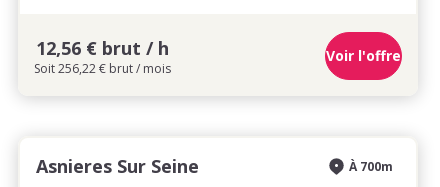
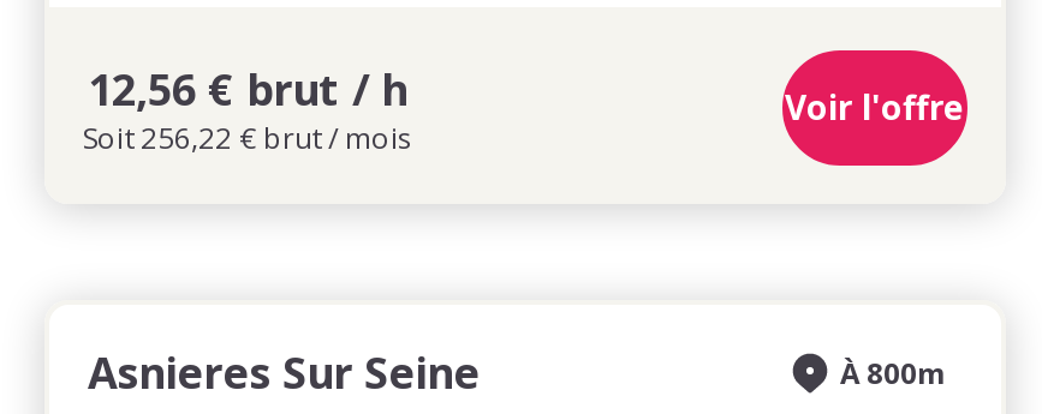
[349,158,393,175] À 700m -> [840,353,946,394] À 800m

